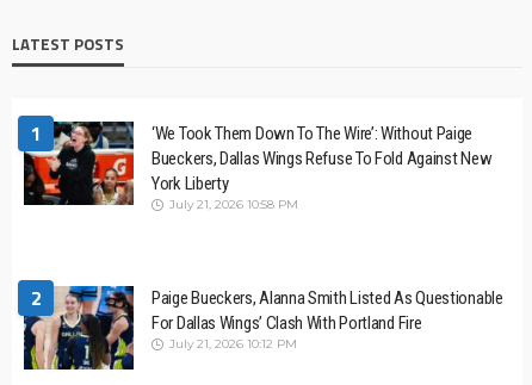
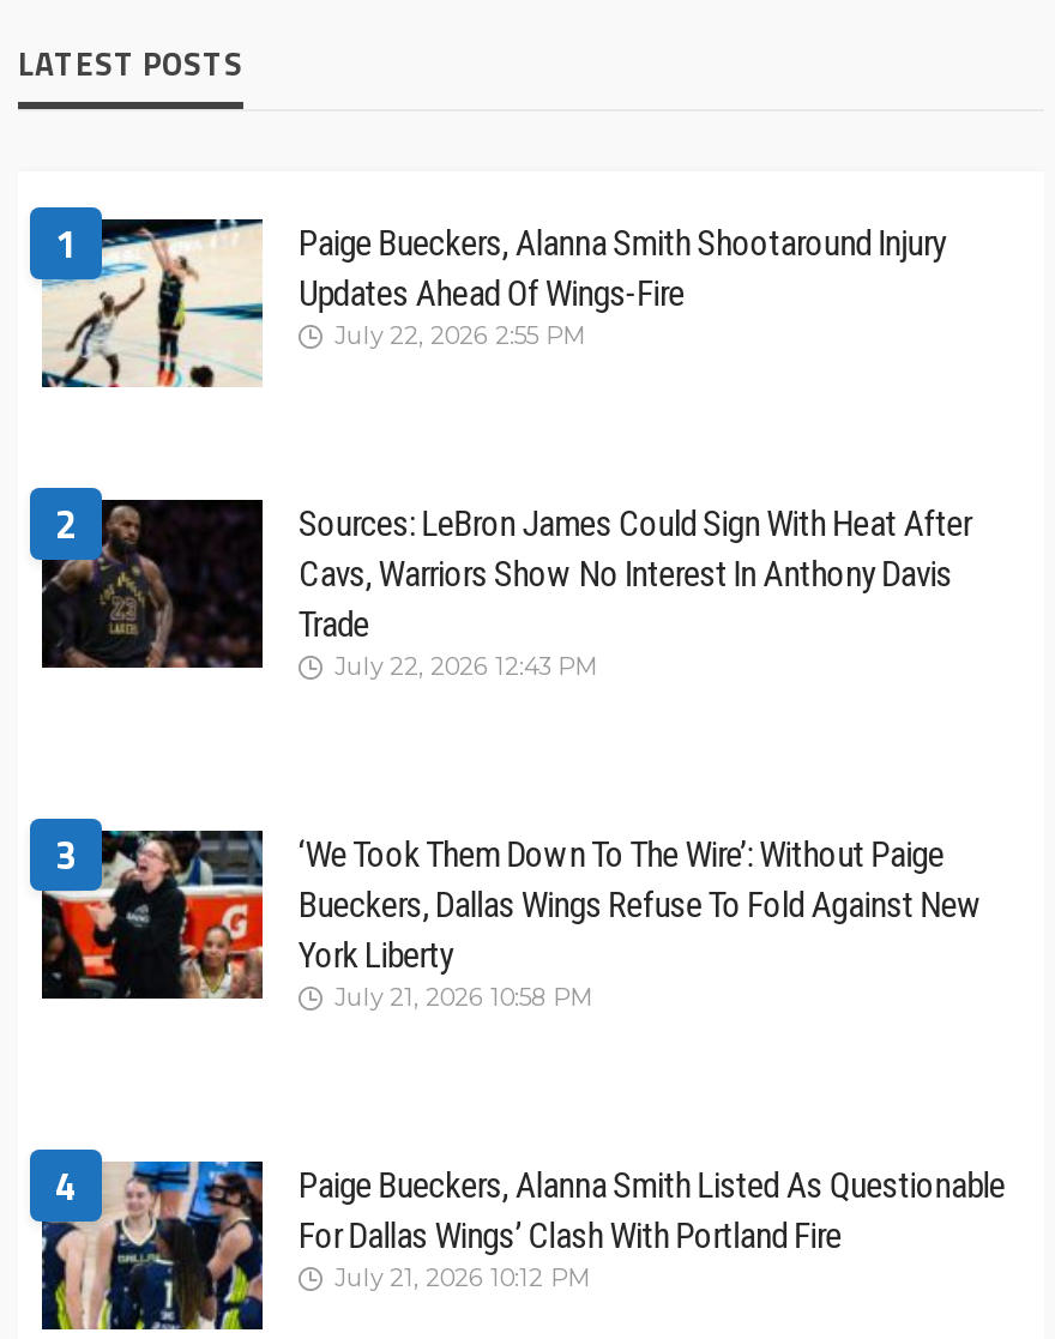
none -> [42,217,971,884] [image] | Paige Bueckers, Alanna Smith Shootaround Injury | Updates Ahead Of Wings-Fire | July 22, 2026 2:55 PM | 2 | Sources: LeBron James Could Sign With Heat After | Cavs, Warriors Show No Interest In Anthony Davis | Trade | July 22, 2026 12:43 PM | 3
[30,284,41,313] 2 -> [55,1158,77,1215] 4

